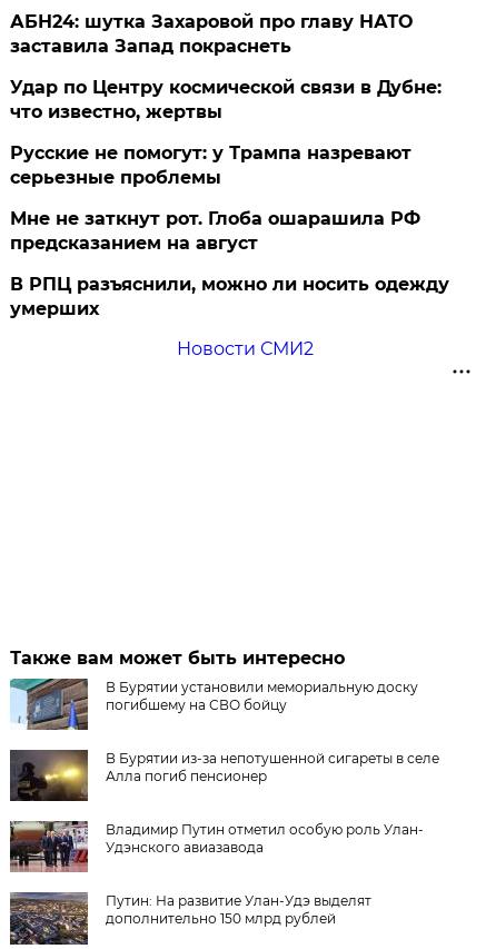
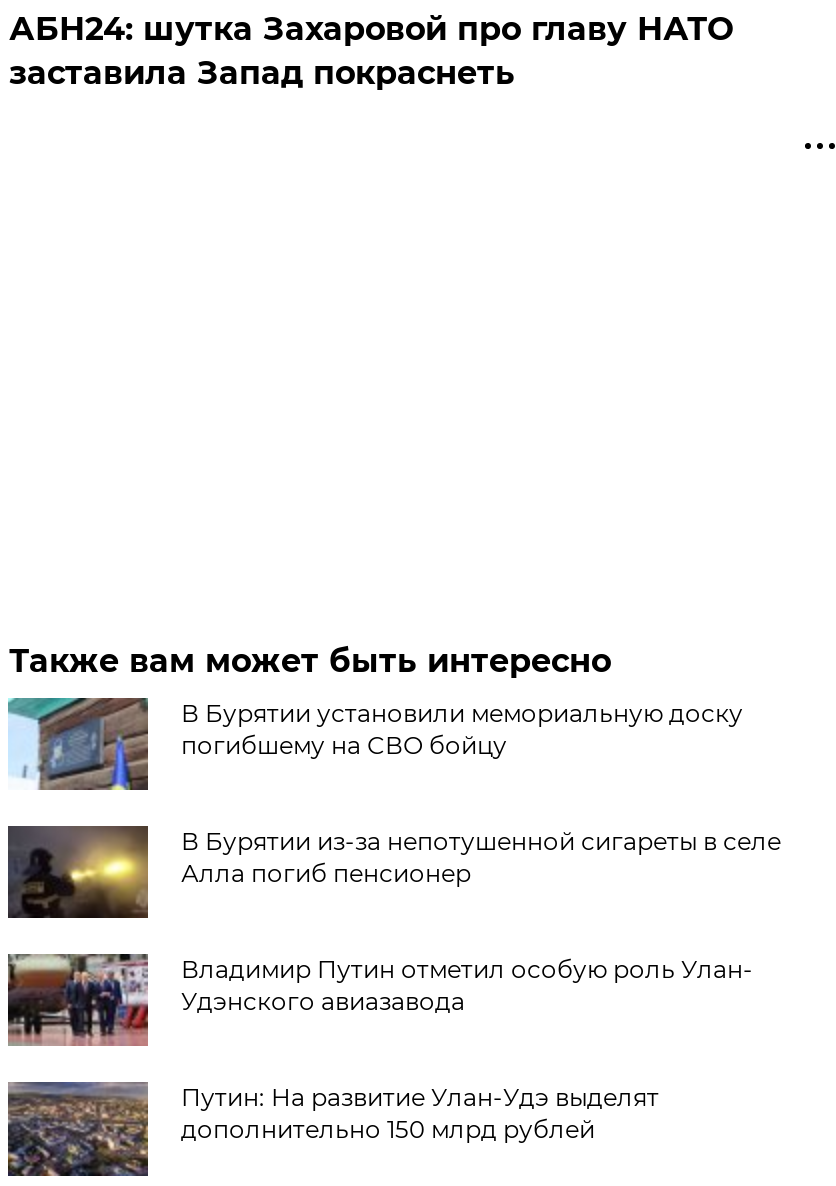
[10,77,450,359] Удар по Центру космической связи в Дубне: | что известно, жертвы | Русские не помогут: у Трампа назревают | серьезные проблемы | Мне не заткнут рот. Глоба ошарашила РФ | предсказанием на август | В РПЦ разъяснили, можно ли носить одежду | умерших | Новости СМИ2 -> none

